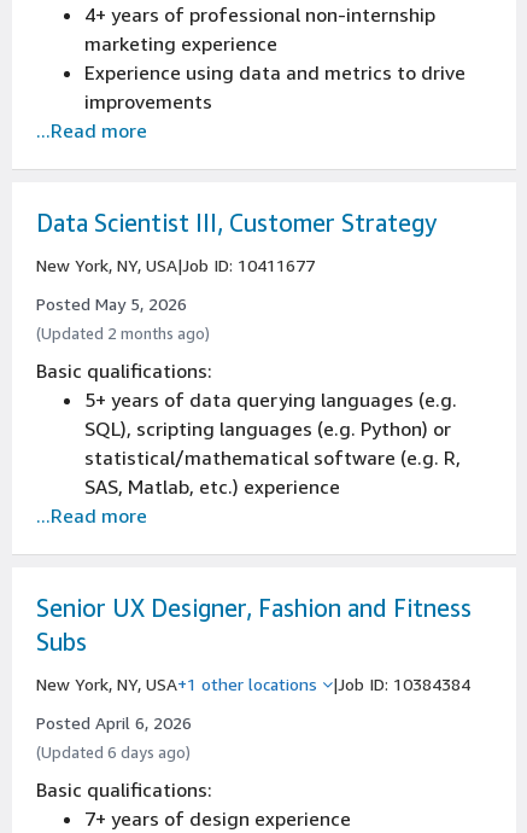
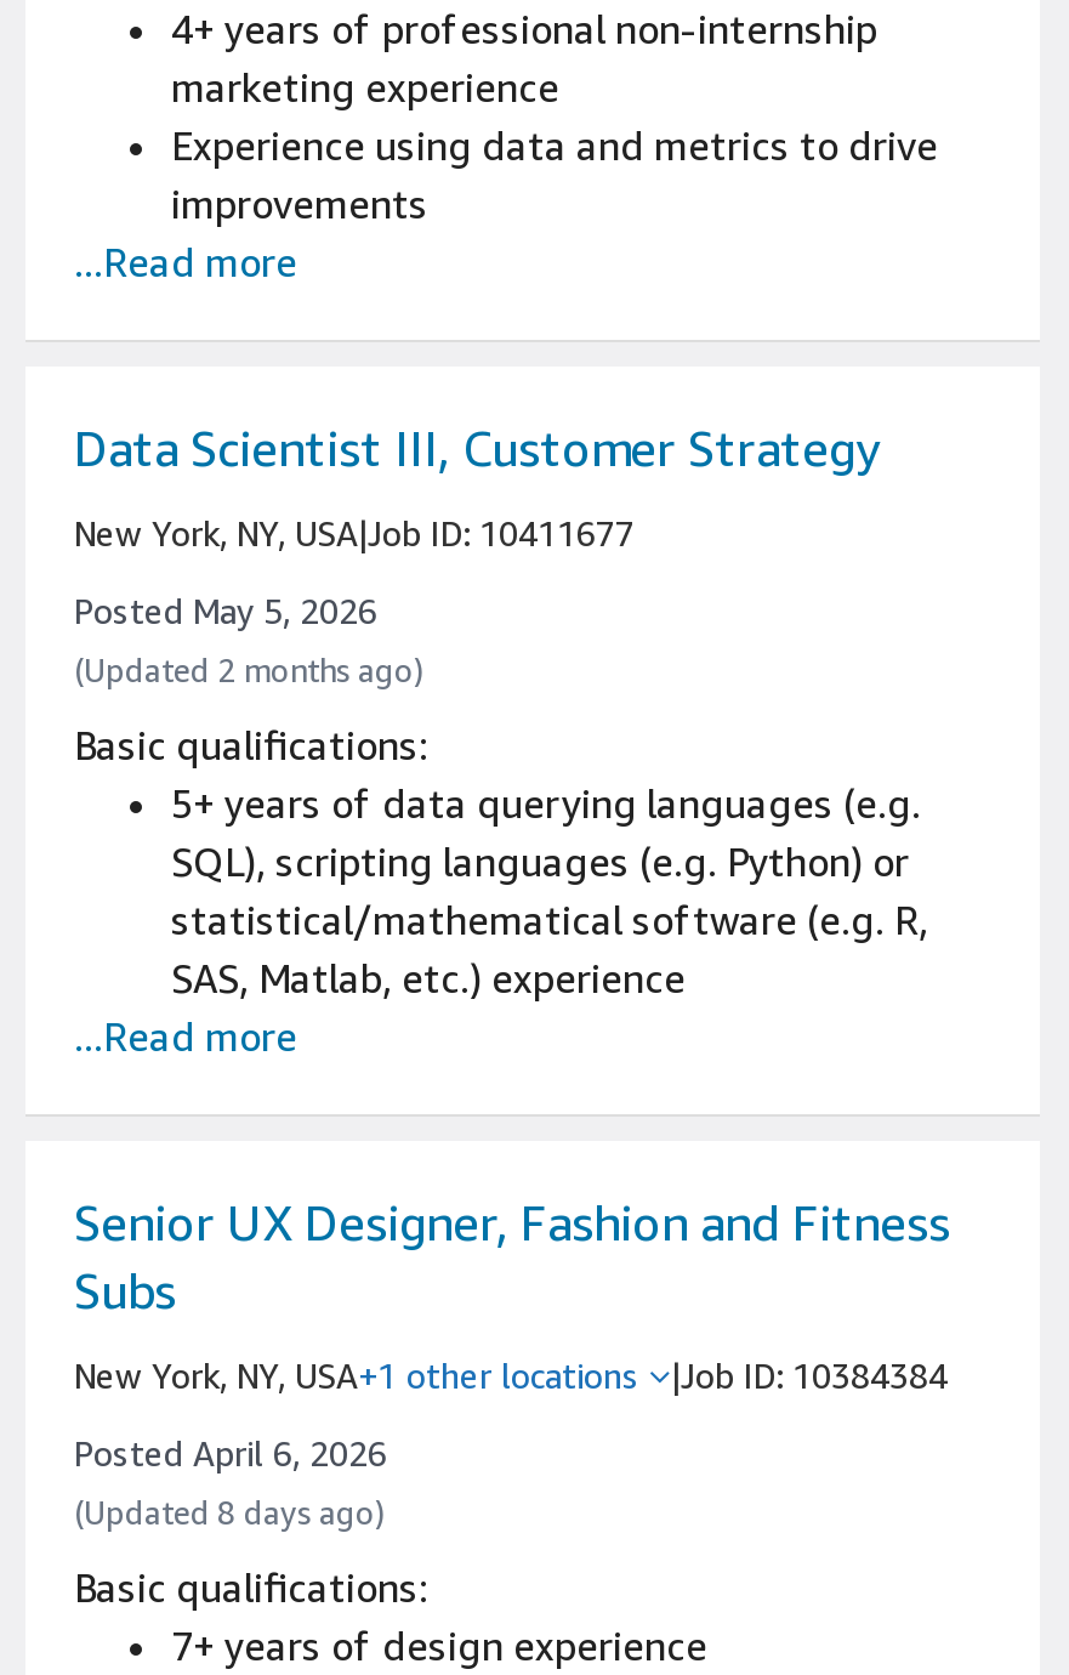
[36,742,191,762] (Updated 6 days ago) -> [74,1493,385,1532] (Updated 8 days ago)

